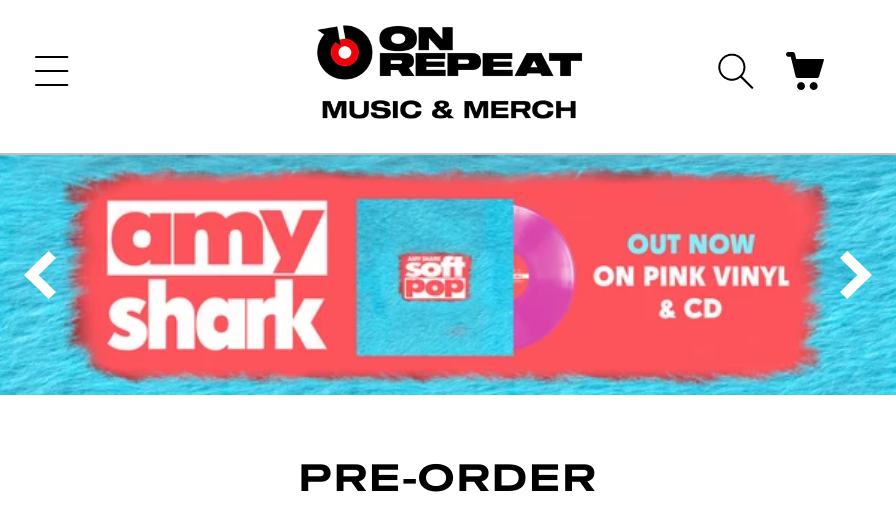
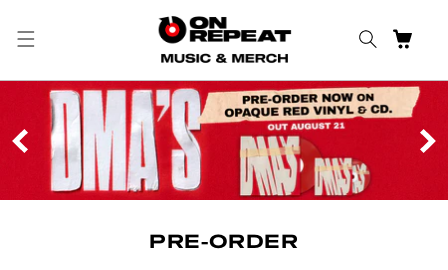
[6,153,890,397] [image] -> [3,80,445,201] [image]

